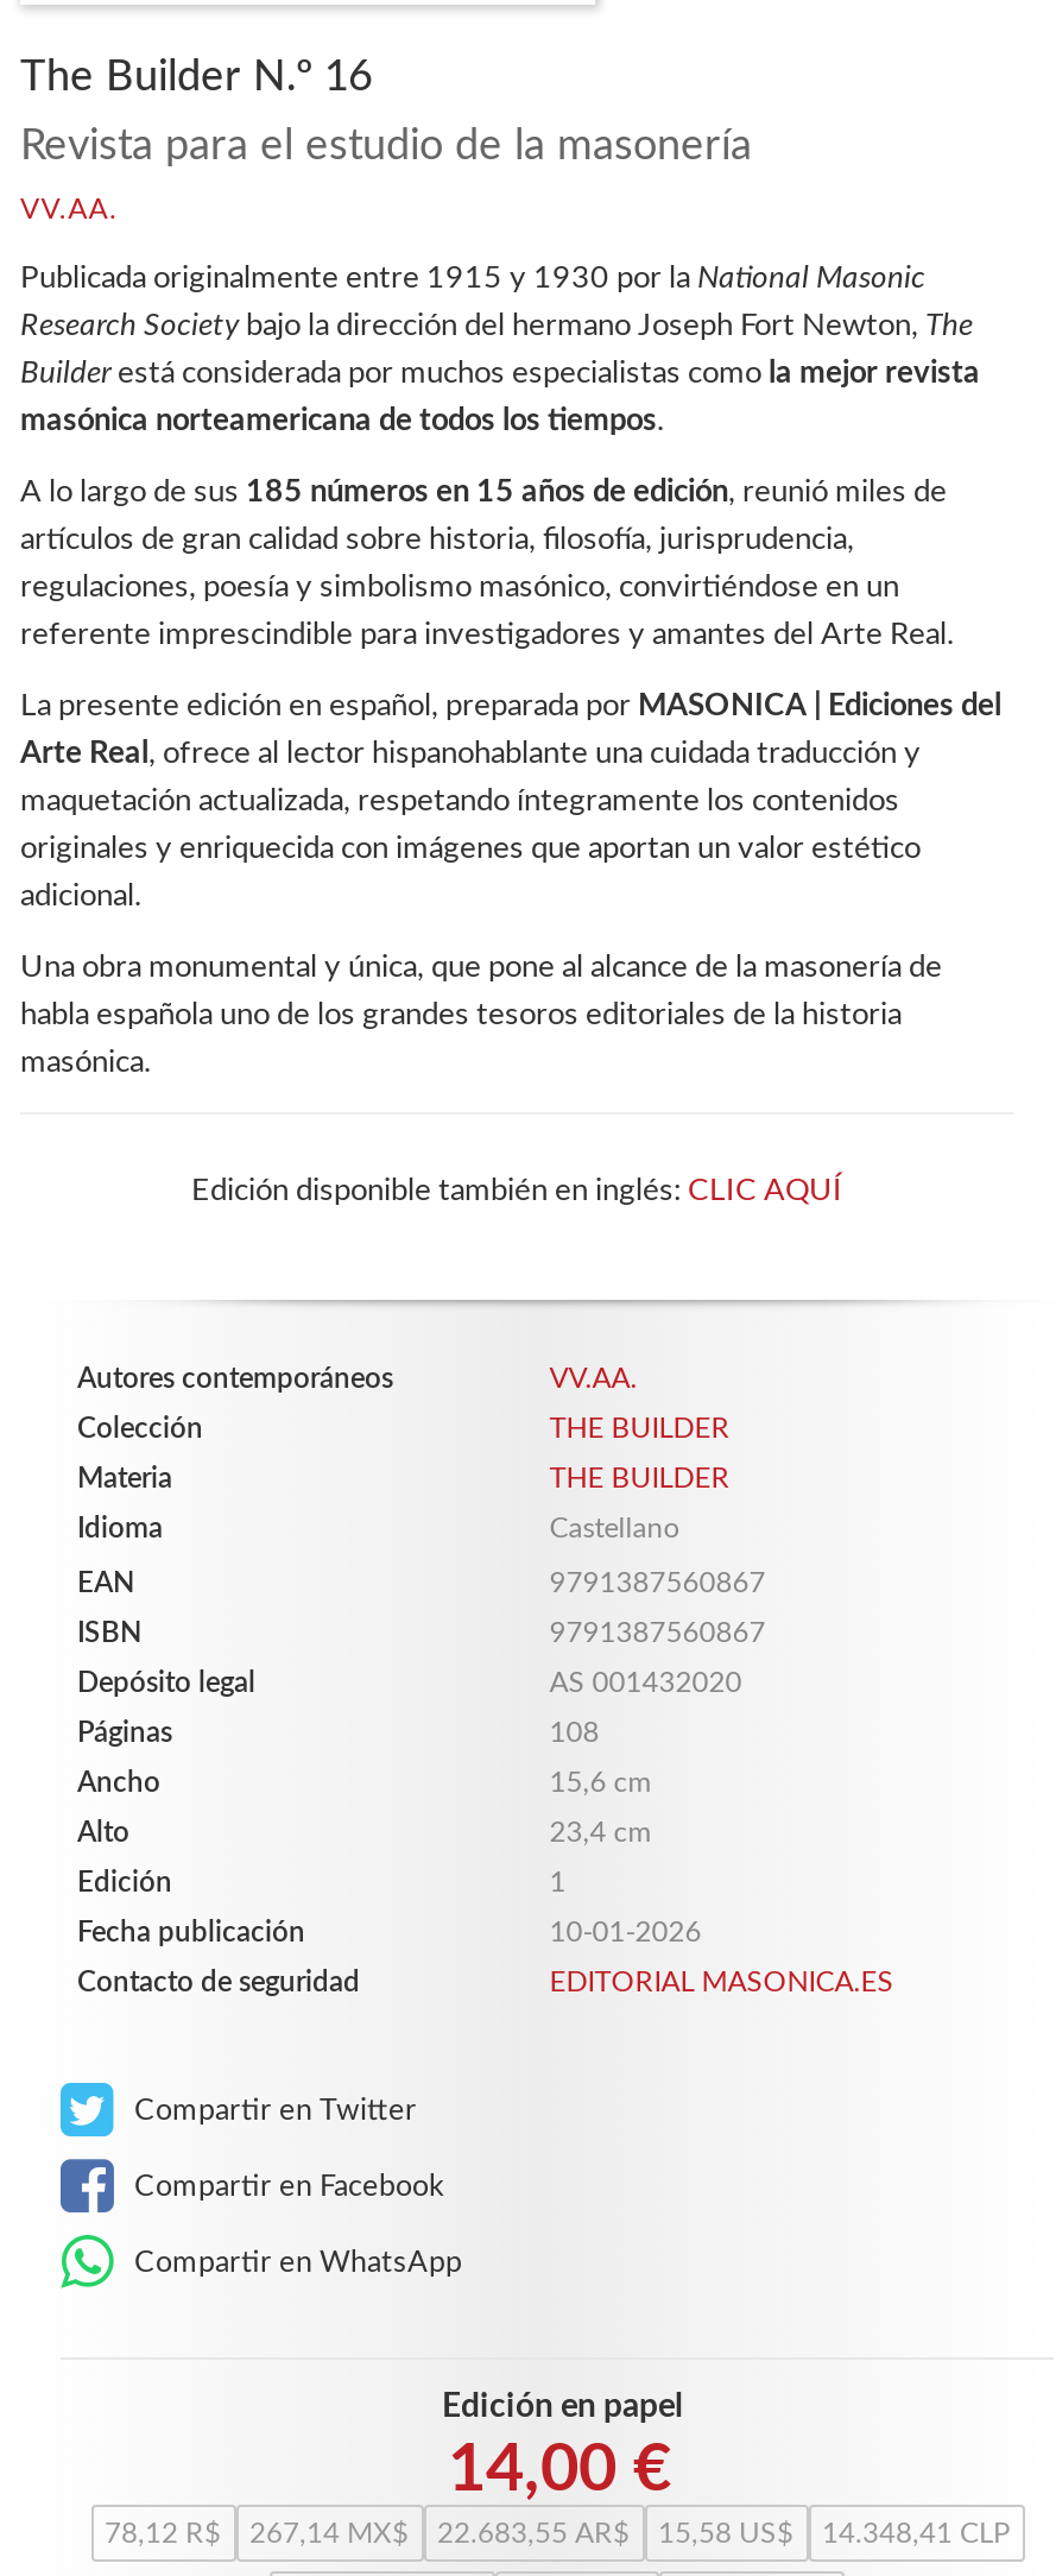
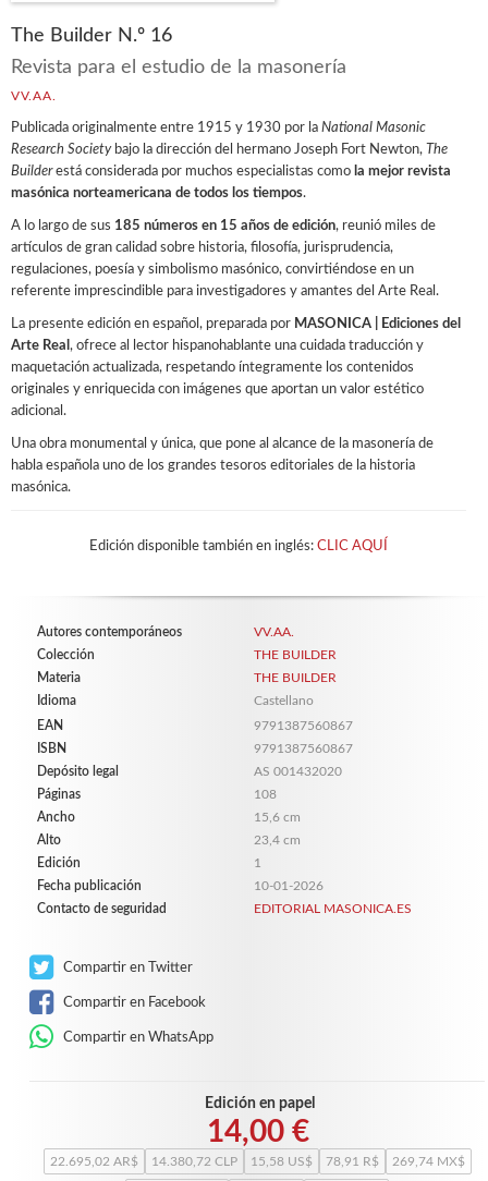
[105,2519,630,2547] 78,12 R$ | 267,14 MX$ | 22.683,55 AR$ -> [50,1155,237,1168] 22.695,02 AR$ | 14.380,72 CLP
[822,2519,1010,2547] 14.348,41 CLP -> [325,1155,465,1168] 78,91 R$ | 269,74 MX$

